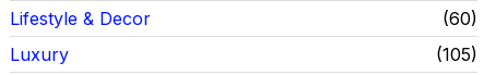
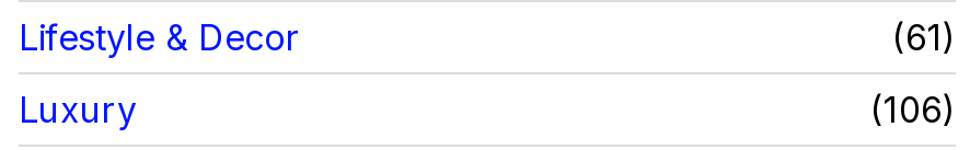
[449,8,471,29] 60 -> [905,15,943,59] 61
[442,43,471,65] 105 -> [884,88,943,131] 106

